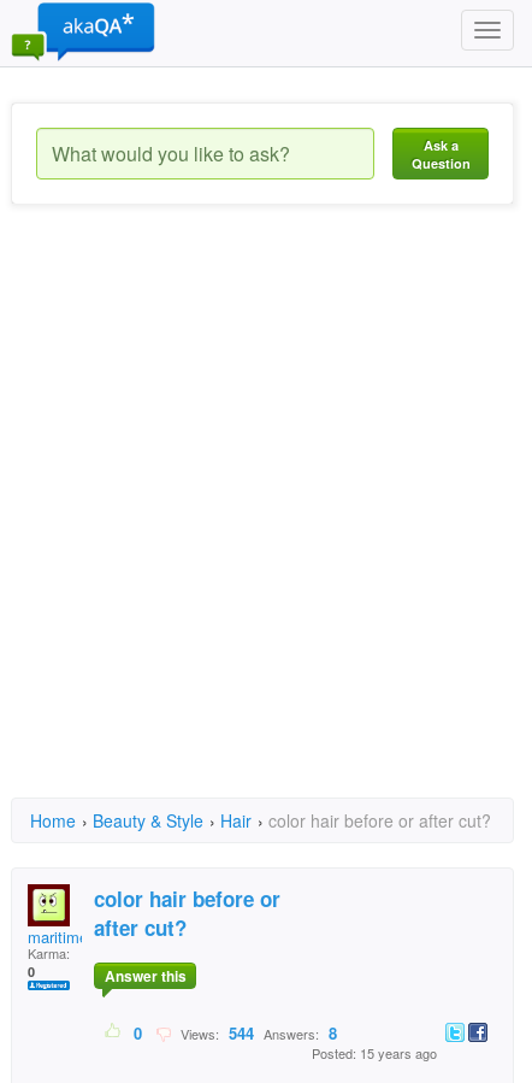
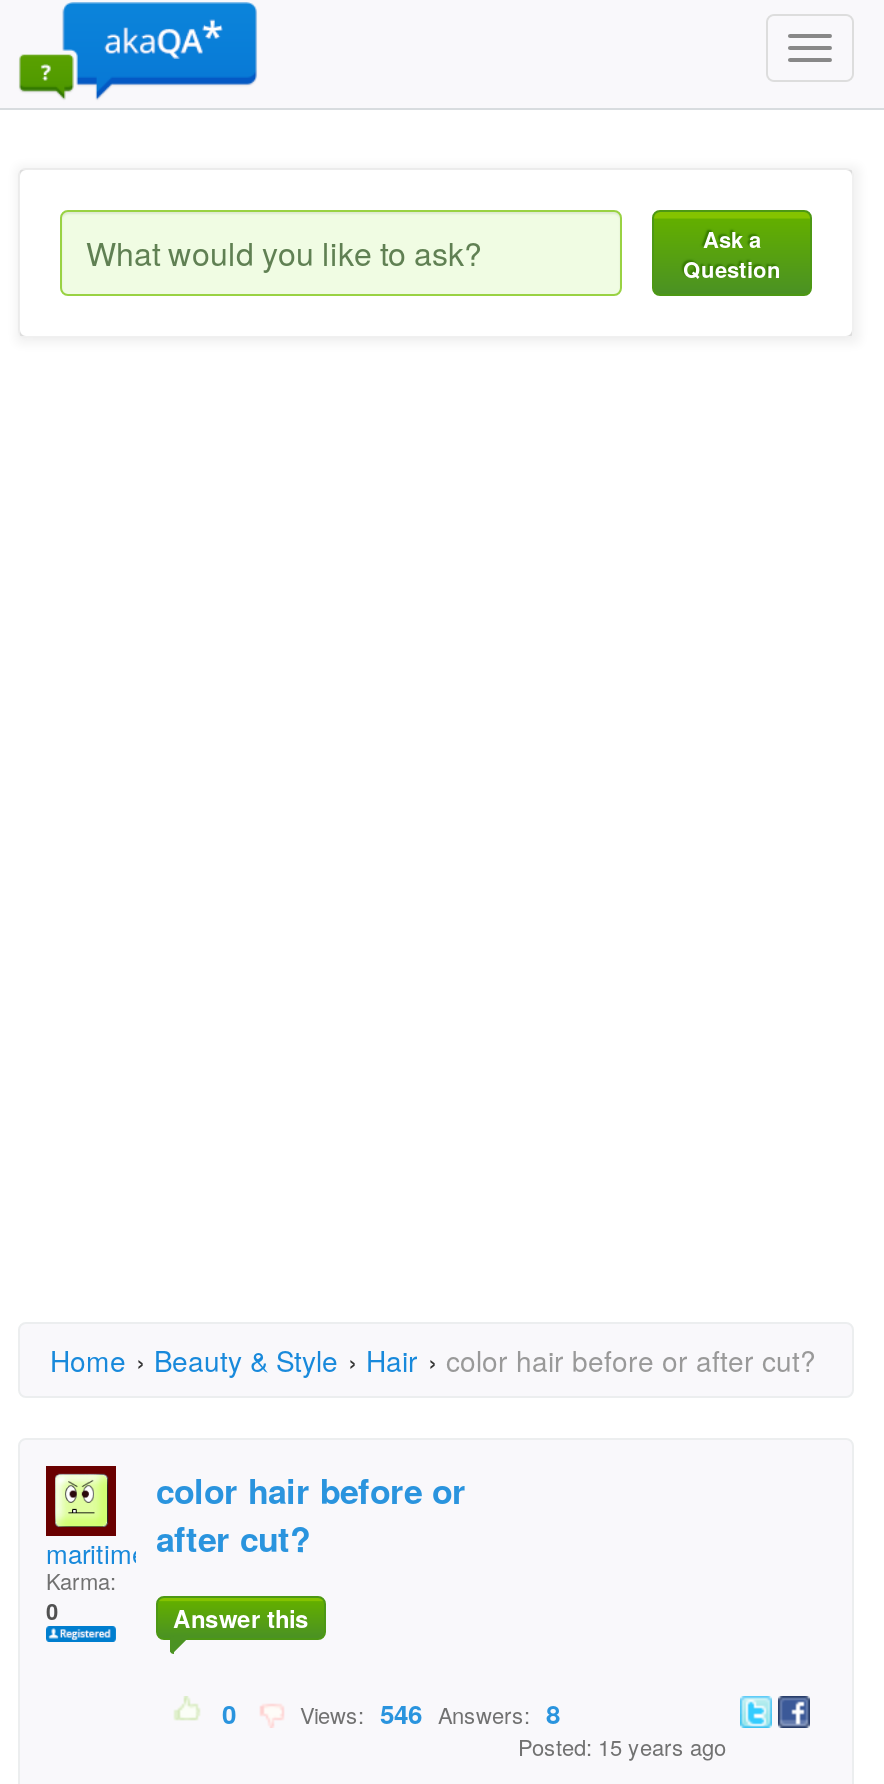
[173,1022,337,1045] Views: 544 Answers: 8 -> [288,1694,560,1732] Views: 546 Answers: 8

